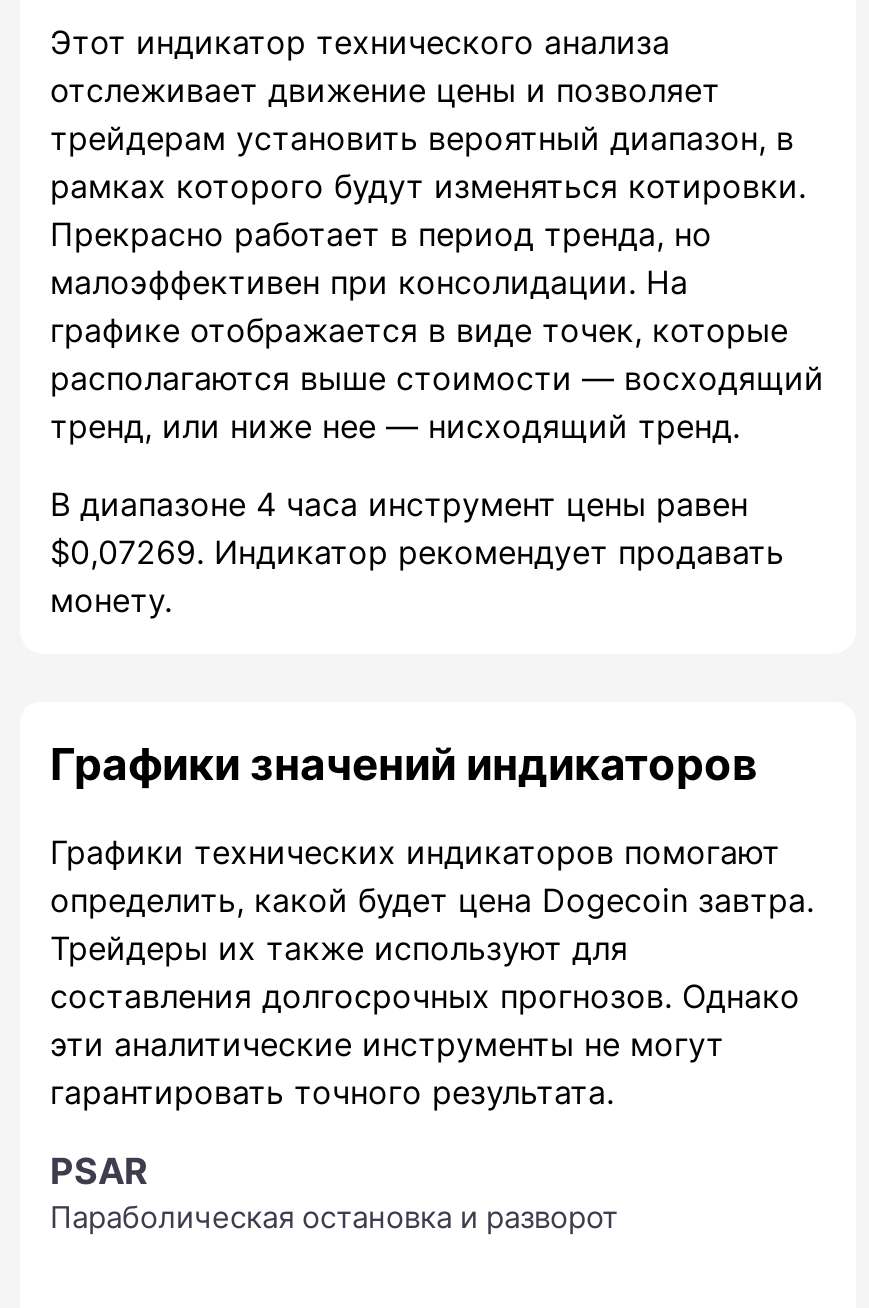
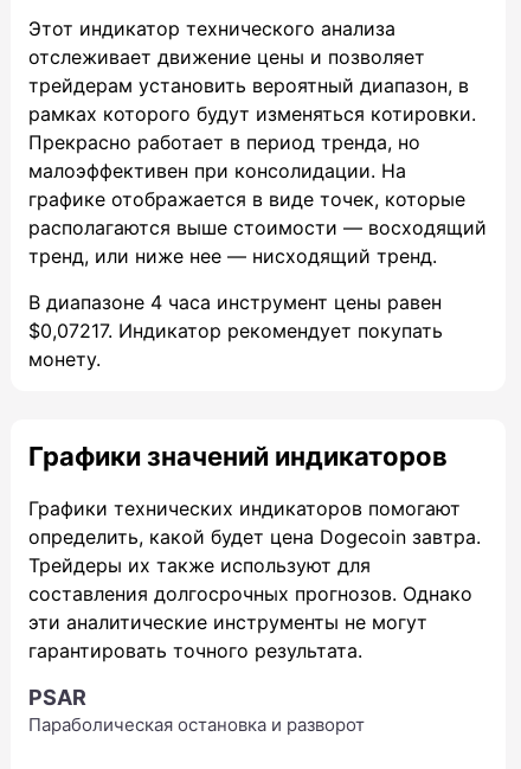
[50,531,784,571] $0,07269. Индикатор рекомендует продавать -> [28,318,443,342] $0,07217. Индикатор рекомендует покупать

